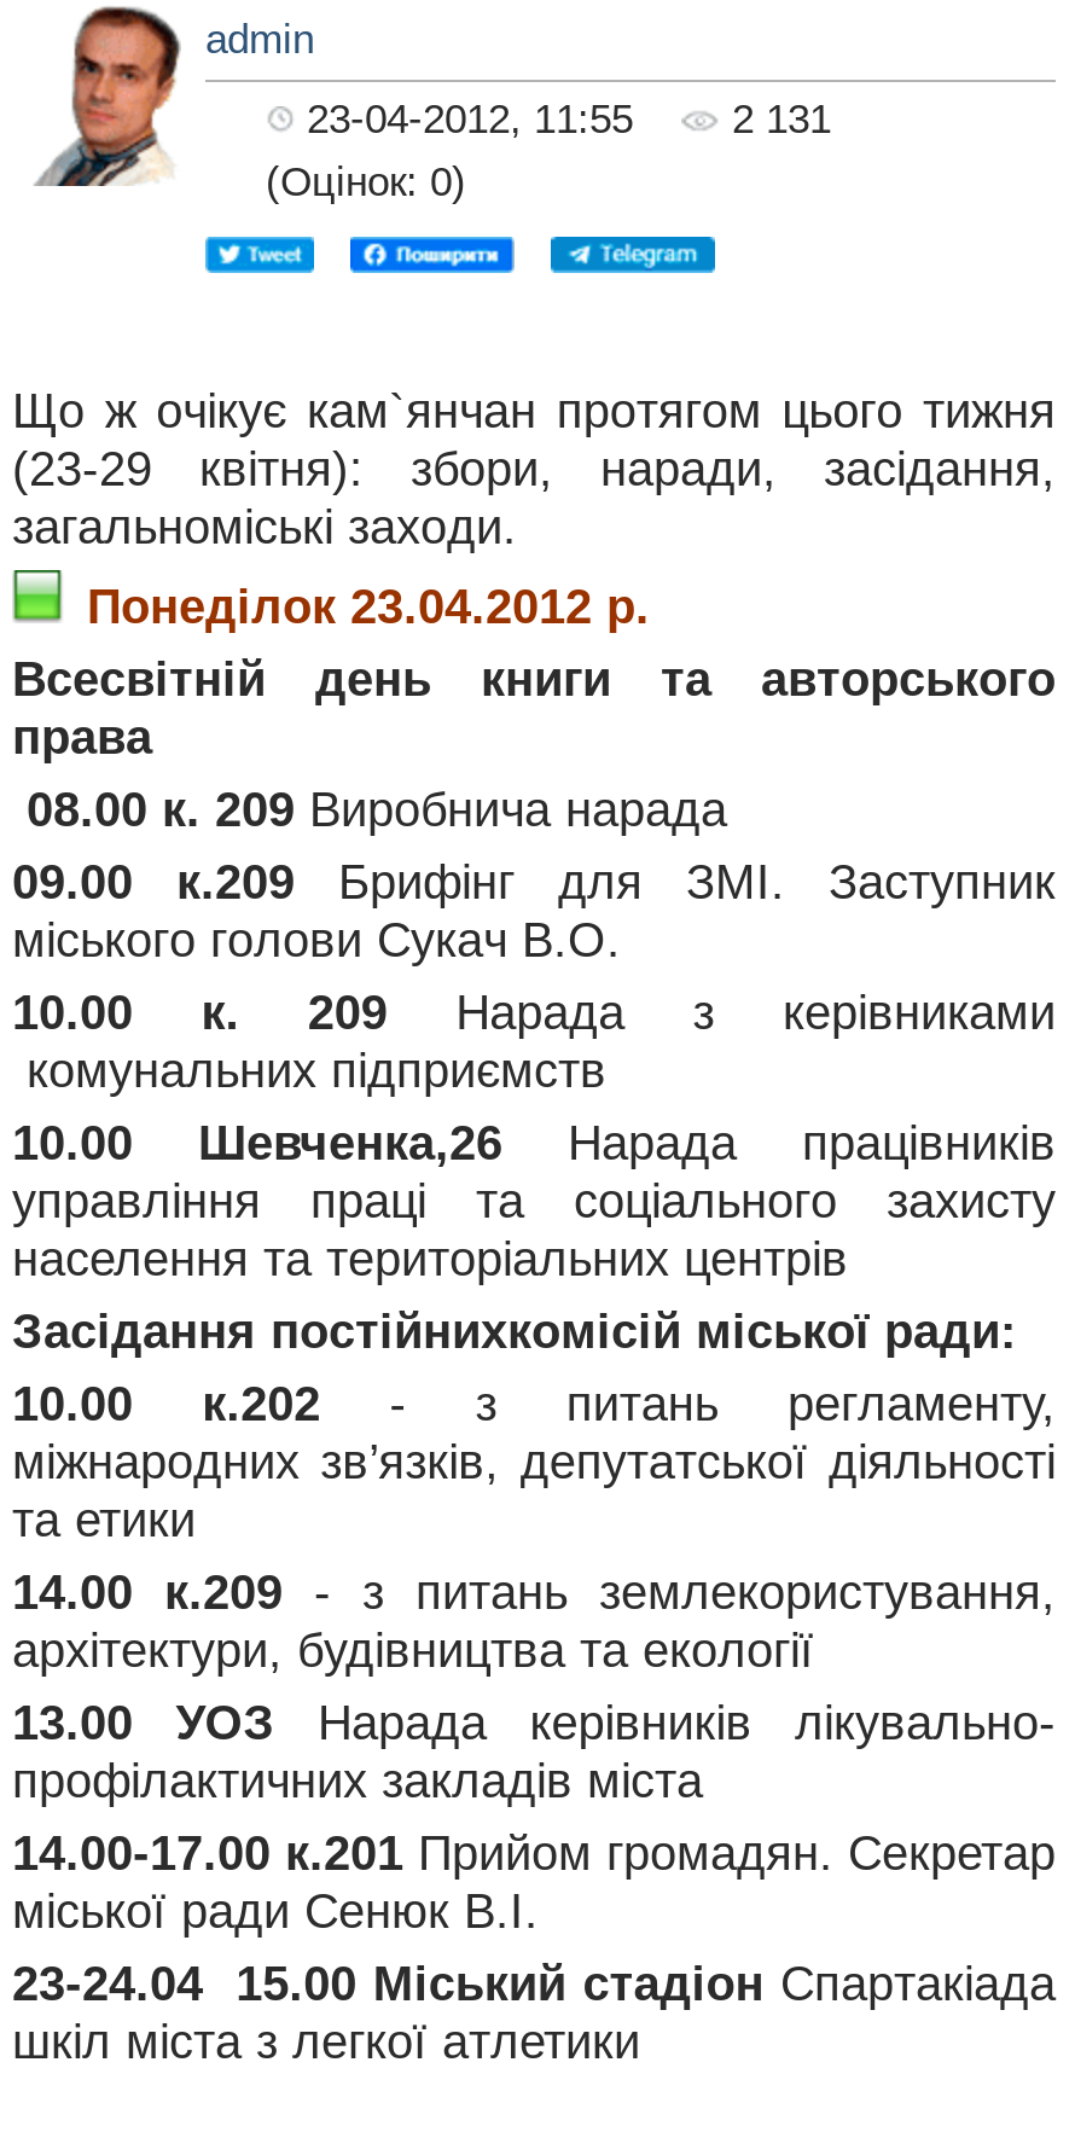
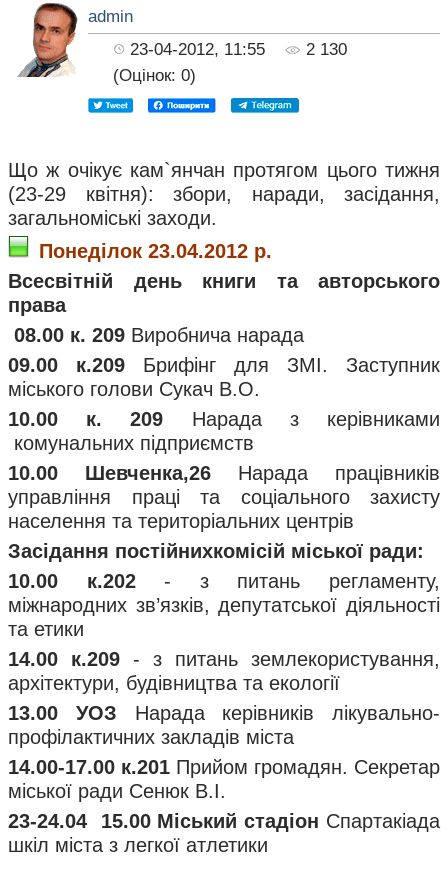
[307,97,831,143] 23-04-2012, 11:55 2 131 -> [130,40,347,59] 23-04-2012, 11:55 2 130

